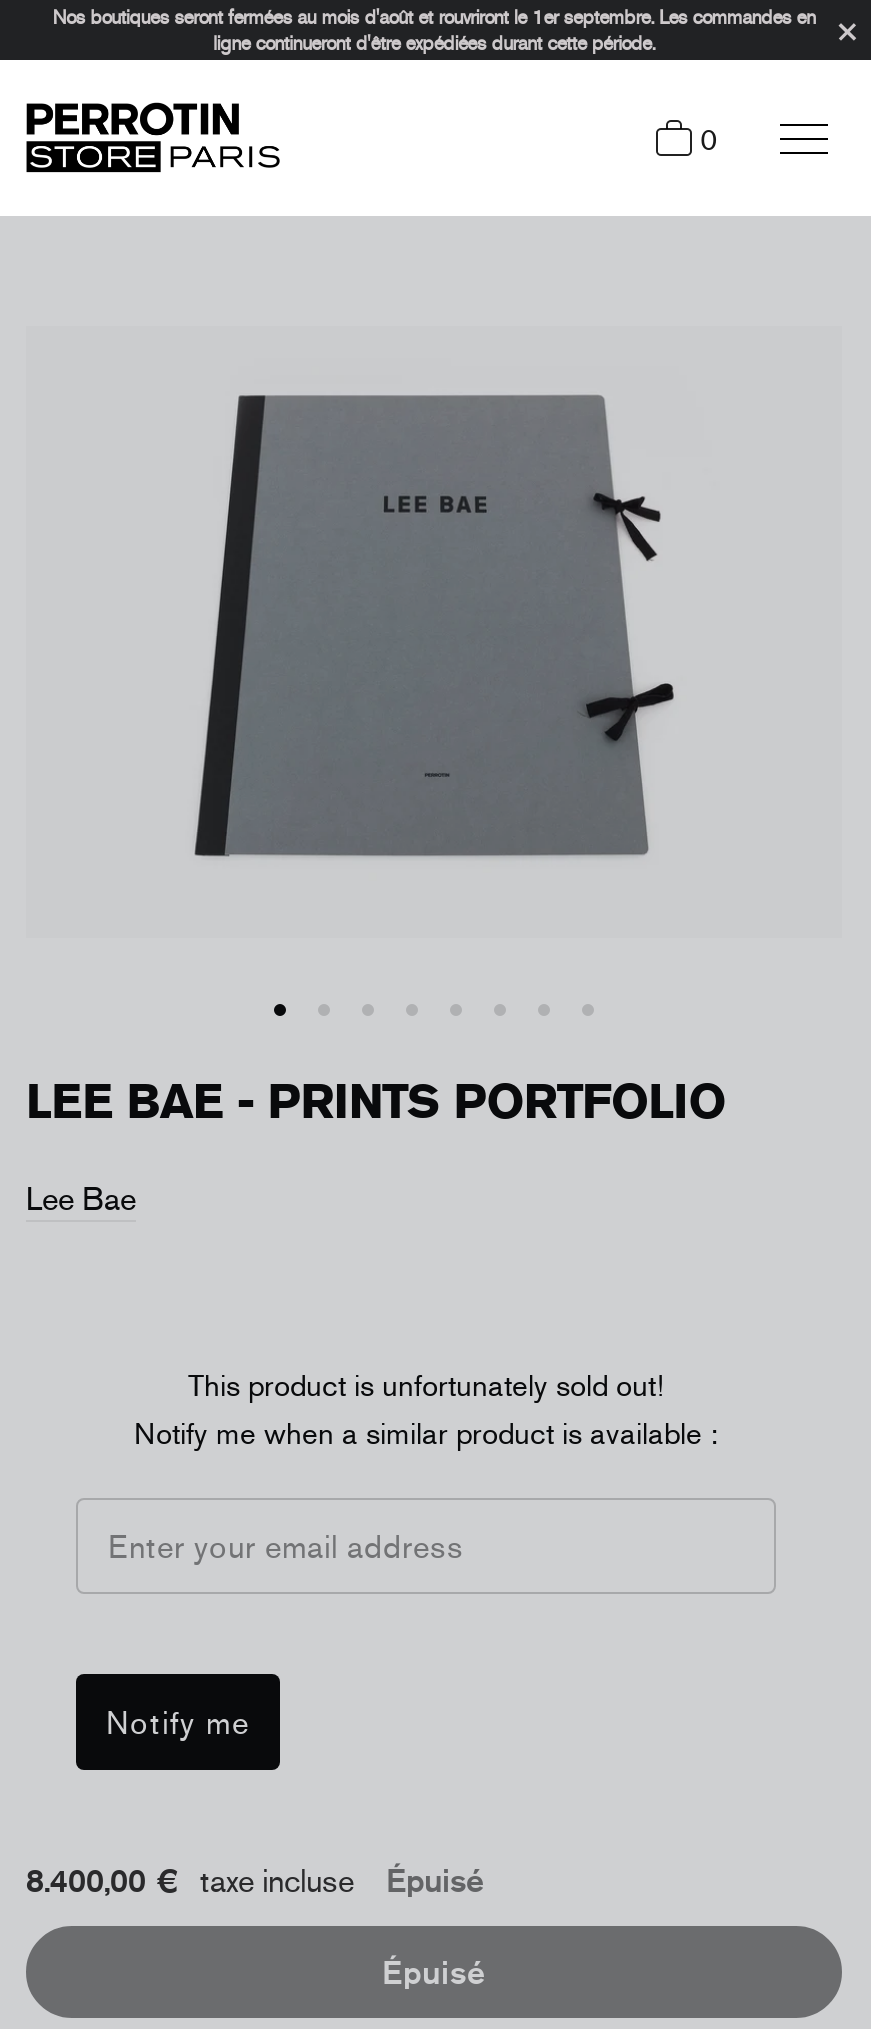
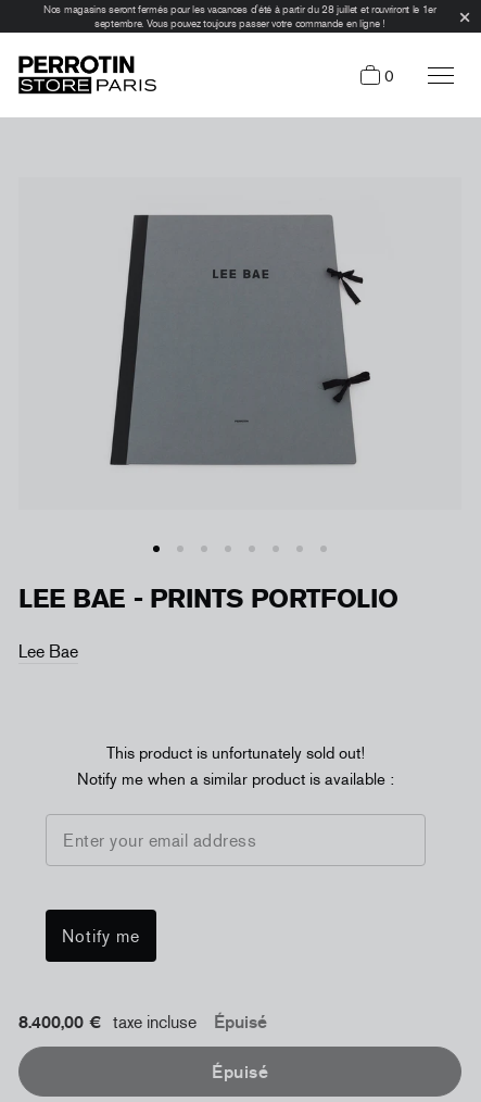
[53,4,815,56] Nos boutiques seront fermées au mois d'août et rouvriront le 1er septembre. Les commandes en | ligne continueront d'être expédiées durant cette période. -> [44,2,436,30] Nos magasins seront fermés pour les vacances d'été à partir du 28 juillet et rouvriront le 1er | septembre. Vous pouvez toujours passer votre commande en ligne !

